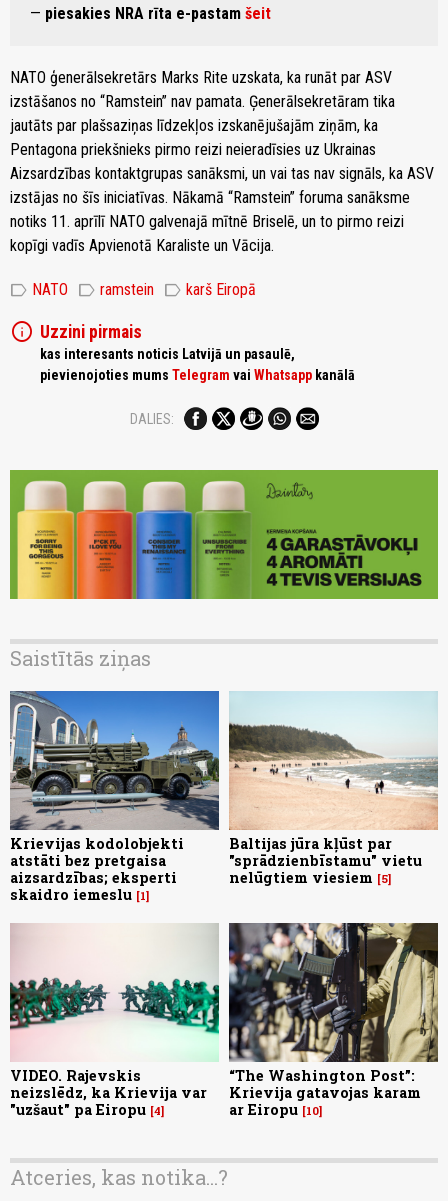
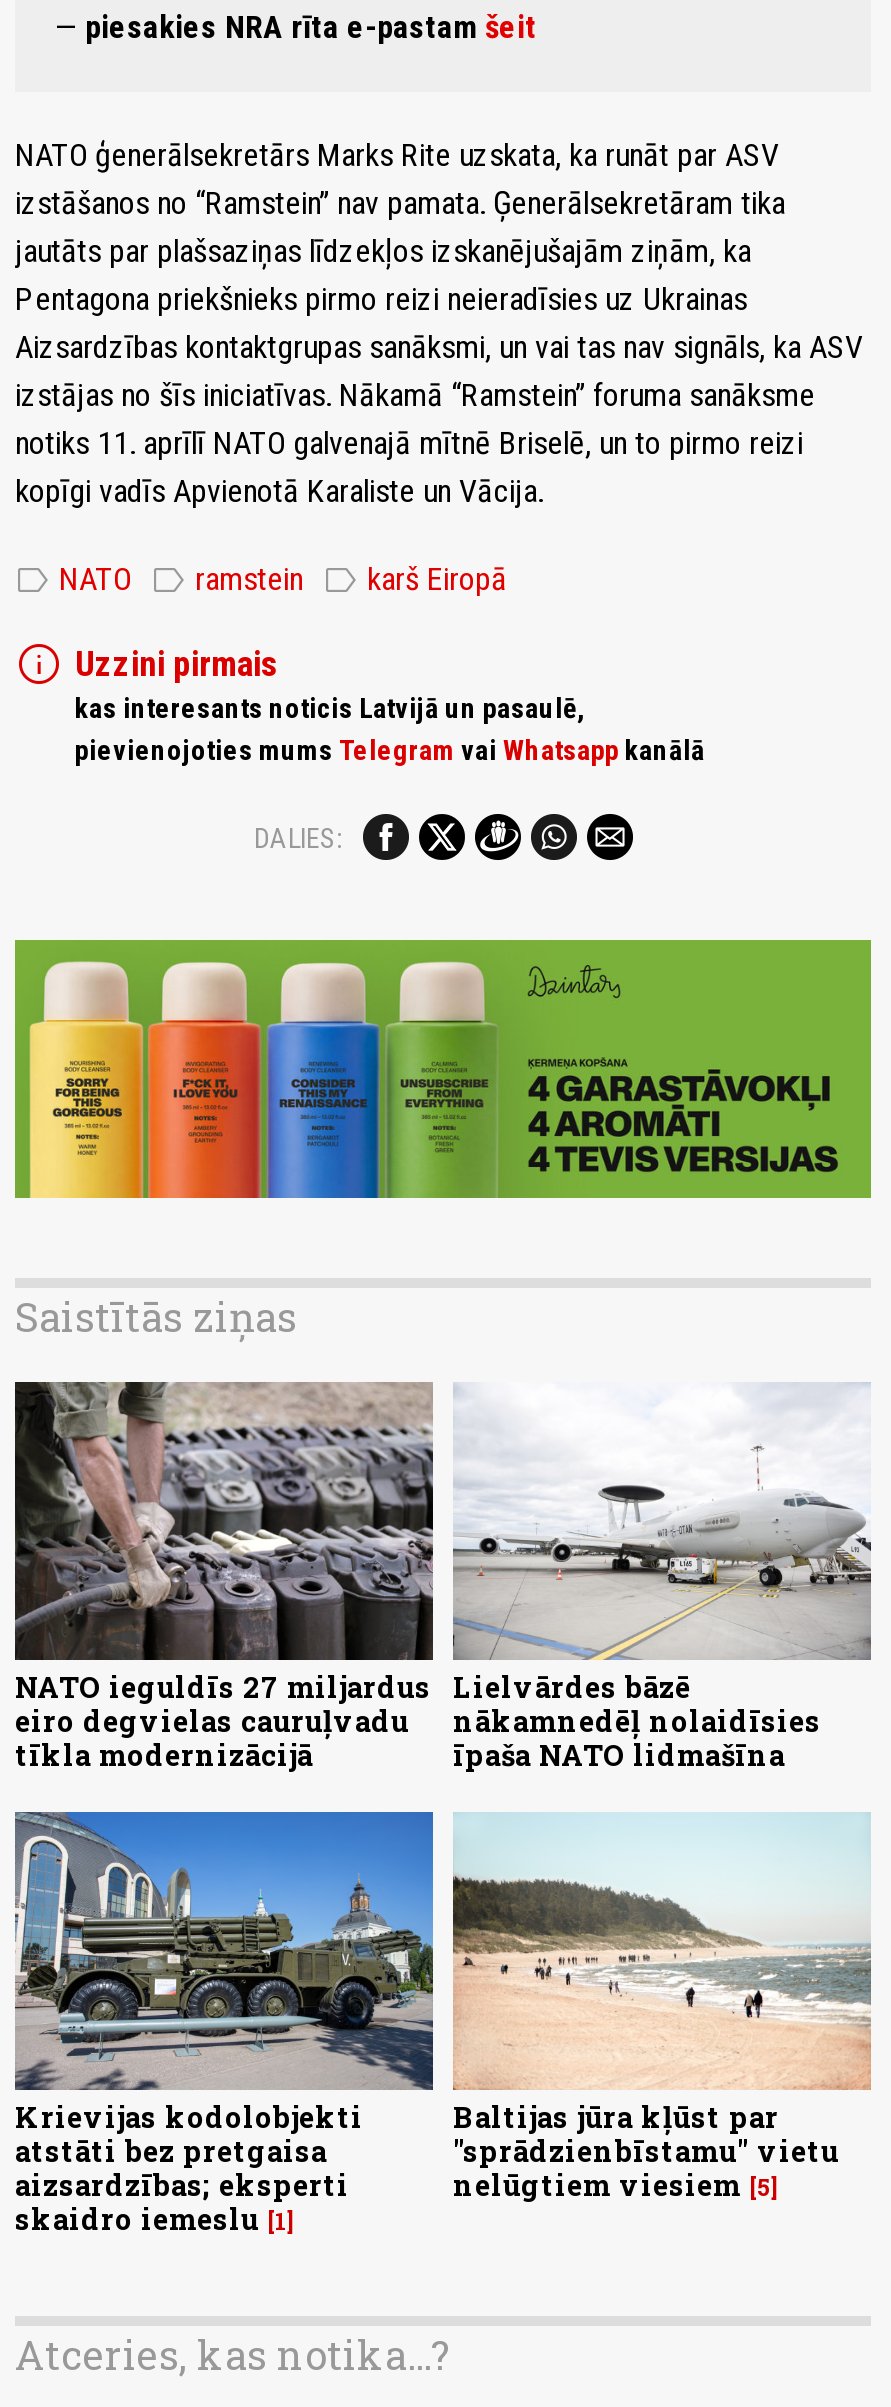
none -> [13,1380,435,1774] [image] | NATO ieguldīs 27 miljardus | eiro degvielas cauruļvadu | tīkla modernizācijā
none -> [451,1384,873,1774] [image] | Lielvārdes bāzē | nākamnedēļ nolaidīsies | īpaša NATO lidmašīna
moved [8,689,440,904] -> [11,1808,875,2239]: [image] | Krievijas kodolobjekti | atstāti bez pretgaisa | aizsardzības; eksperti | skaidro iemeslu 1 | Baltijas jūra kļūst par | "sprādzienbīstamu" vietu | nelūgtiem viesiem 5
[9,923,220,1119] [image] | VIDEO. Rajevskis | neizslēdz, ka Krievija var | "uzšaut" pa Eiropu 4 -> none
[228,922,439,1119] [image] | “The Washington Post”: | Krievija gatavojas karam | ar Eiropu 10 -> none

